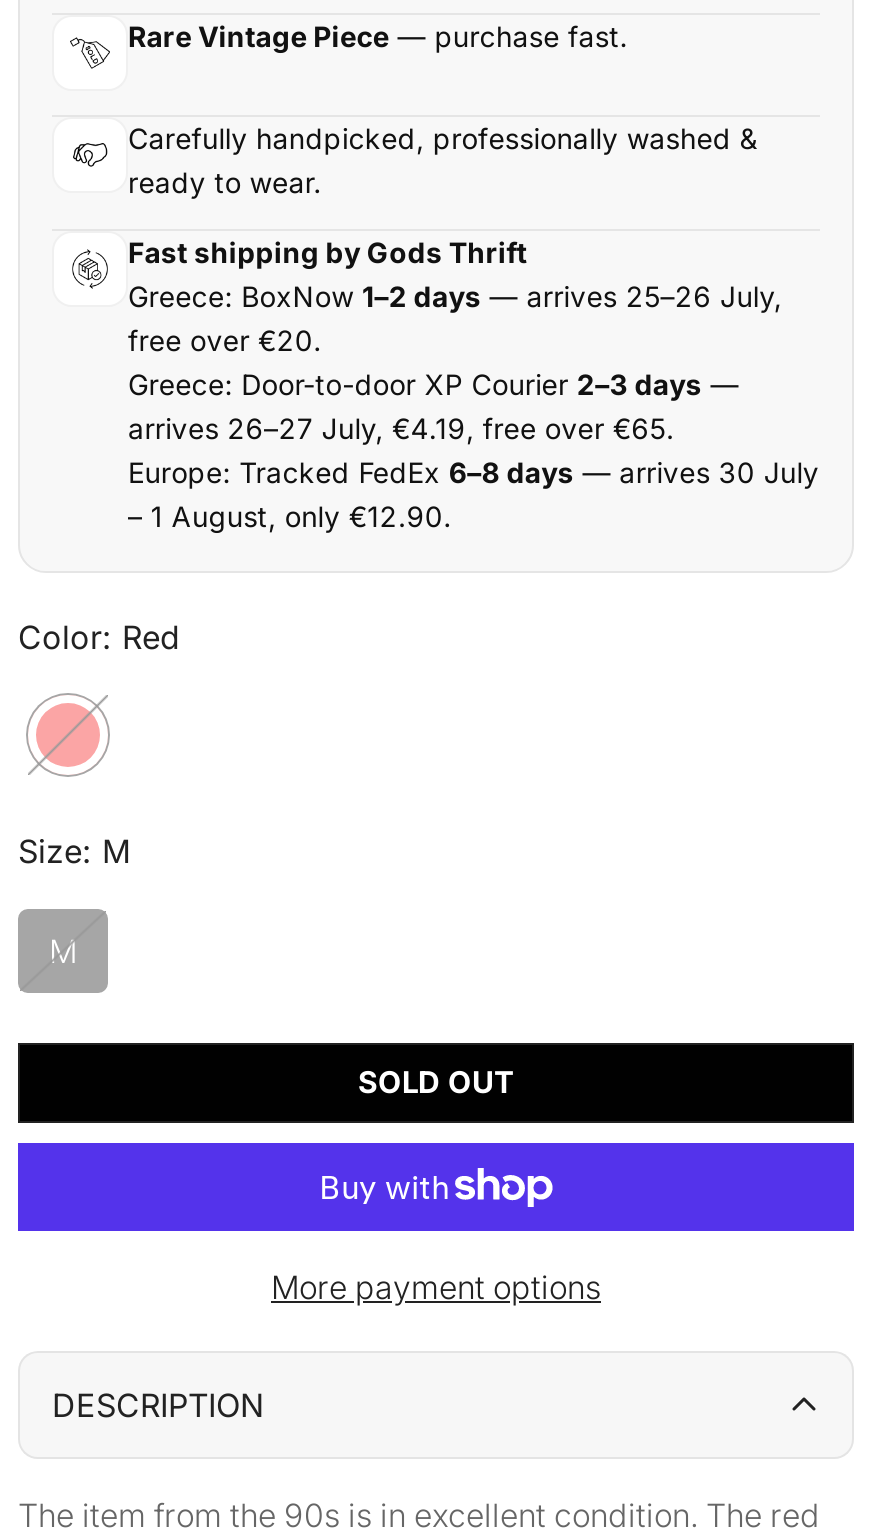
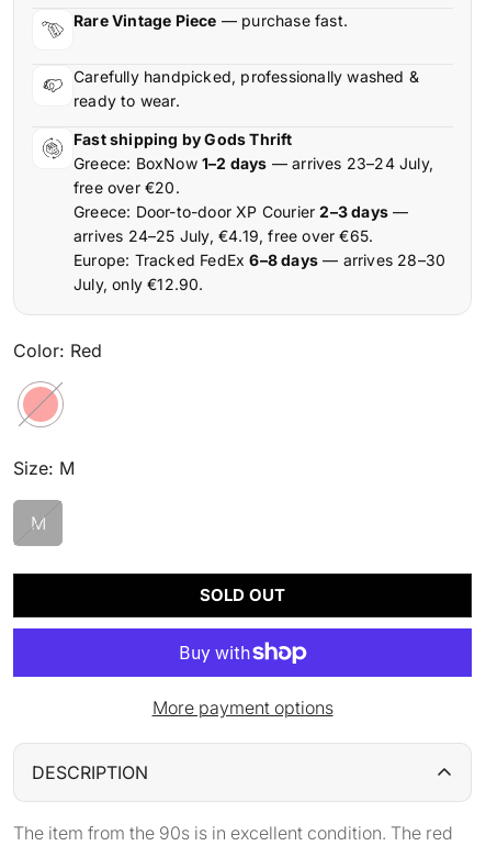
[128,278,782,312] Greece: BoxNow 1–2 days — arrives 25–26 July, -> [74,153,433,172] Greece: BoxNow 1–2 days — arrives 23–24 July,
[128,410,819,532] arrives 26–27 July, €4.19, free over €65. | Europe: Tracked FedEx 6–8 days — arrives 30 July | – 1 August, only €12.90. -> [74,226,446,293] arrives 24–25 July, €4.19, free over €65. | Europe: Tracked FedEx 6–8 days — arrives 28–30 | July, only €12.90.

